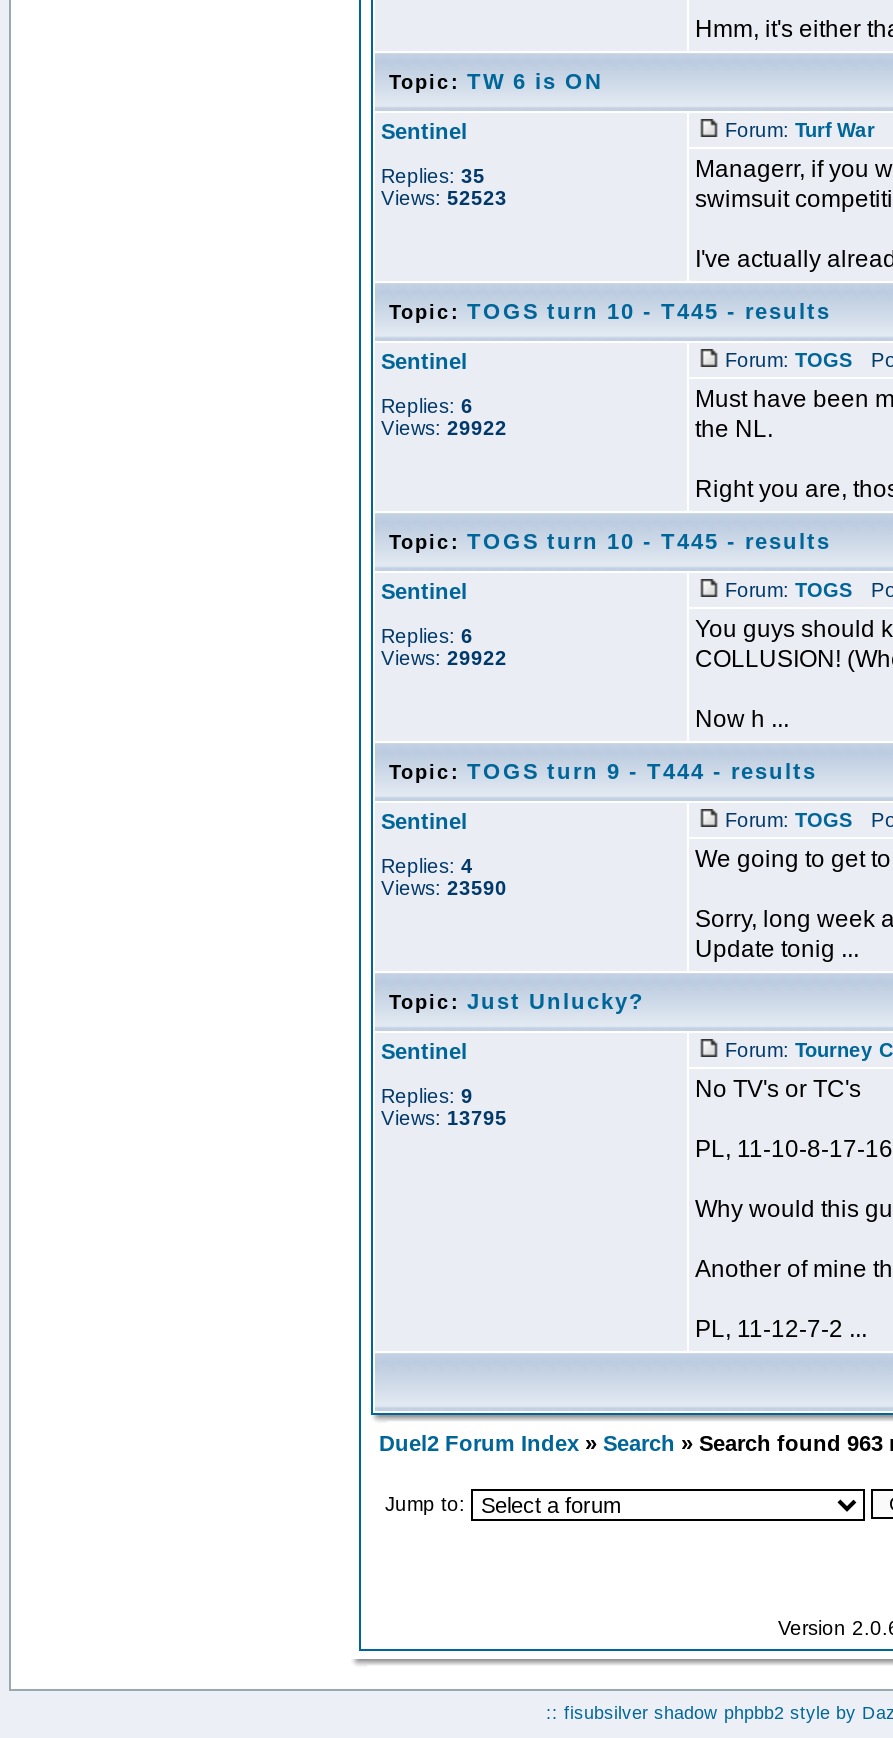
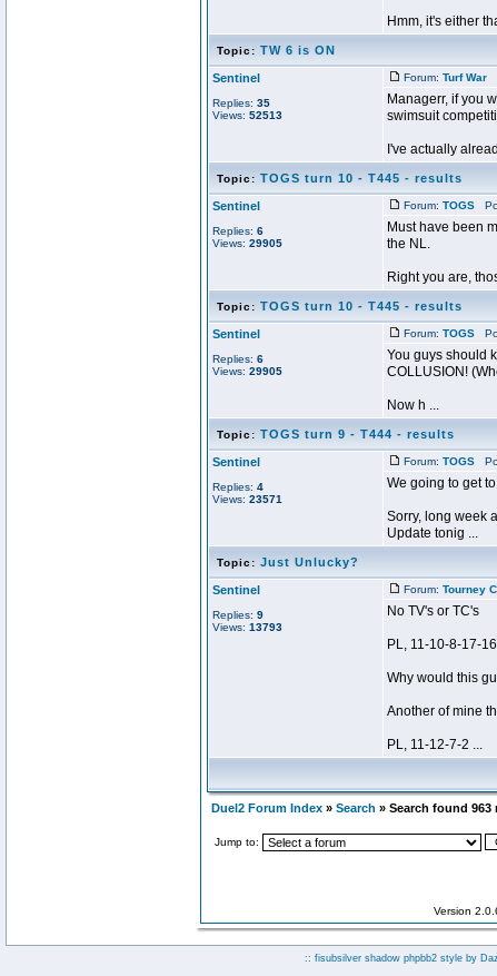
[381,187,507,209] Views: 52523 -> [212,109,282,121] Views: 52513
[381,417,507,439] Views: 29922 -> [212,237,282,249] Views: 29905
[381,647,507,669] Views: 29922 -> [212,365,282,377] Views: 29905
[381,877,507,899] Views: 23590 -> [212,493,282,505] Views: 23571
[381,1107,507,1129] Views: 13795 -> [212,621,282,633] Views: 13793

